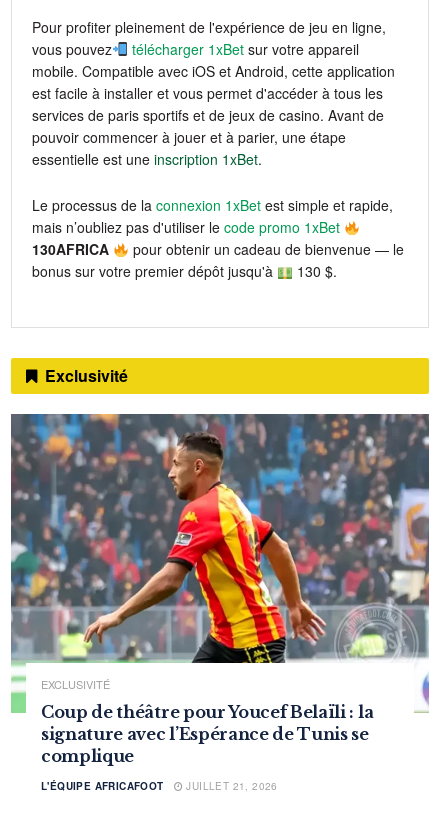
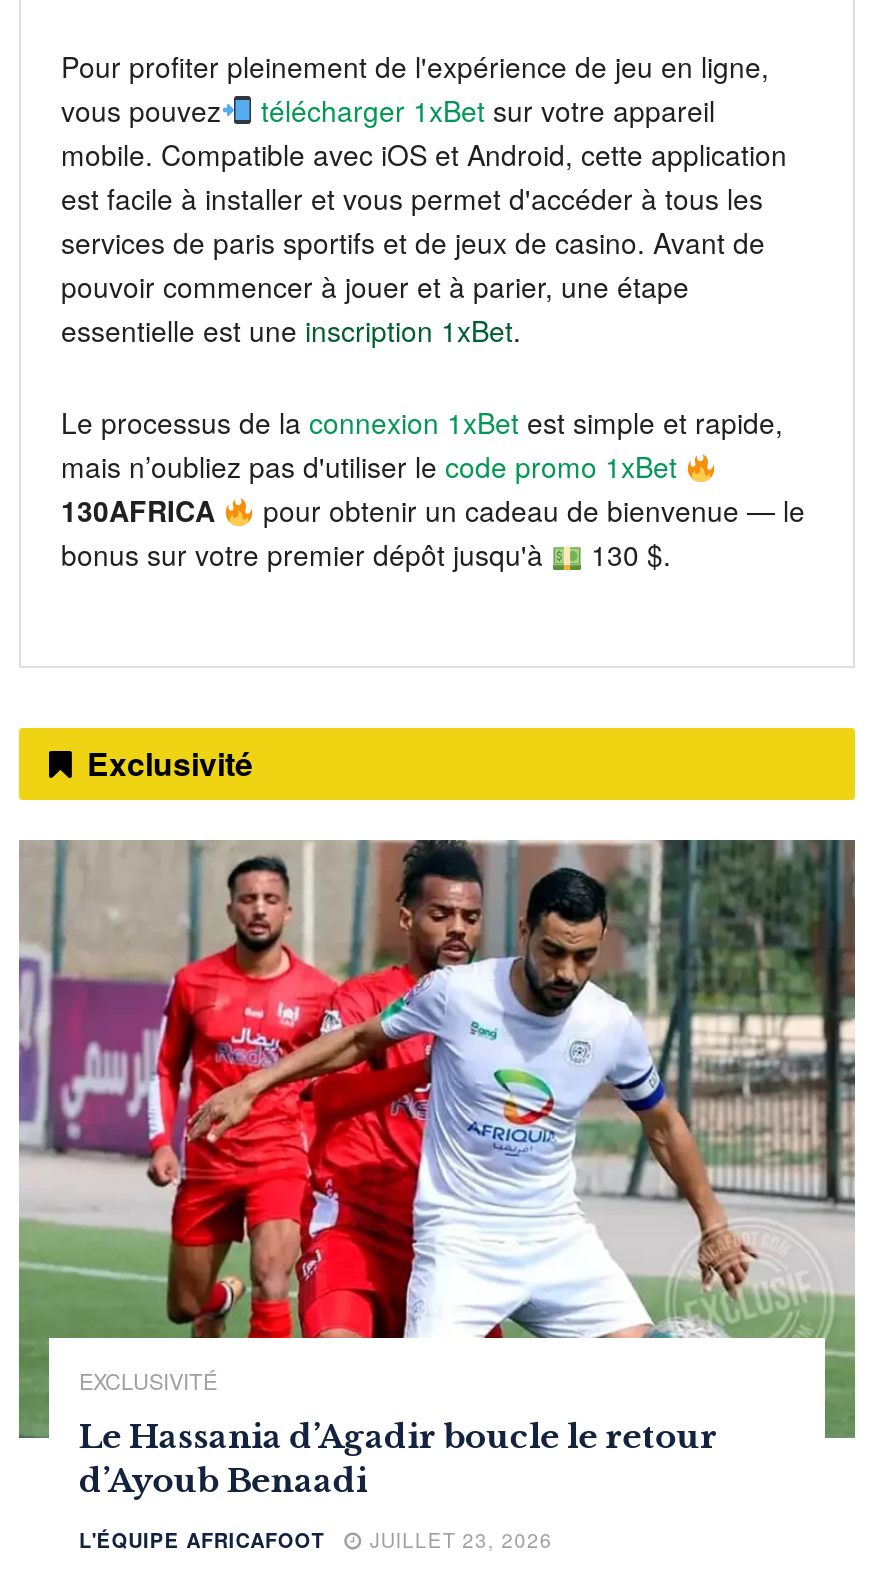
[11,413,430,766] [image] | Coup de théâtre pour Youcef Belaïli : la | signature avec l’Espérance de Tunis se | complique -> [17,840,857,1500] [image] | Le Hassania d’Agadir boucle le retour | d’Ayoub Benaadi
[41,779,278,793] L'ÉQUIPE AFRICAFOOT JUILLET 21, 2026 -> [79,1526,553,1554] L'ÉQUIPE AFRICAFOOT JUILLET 23, 2026

